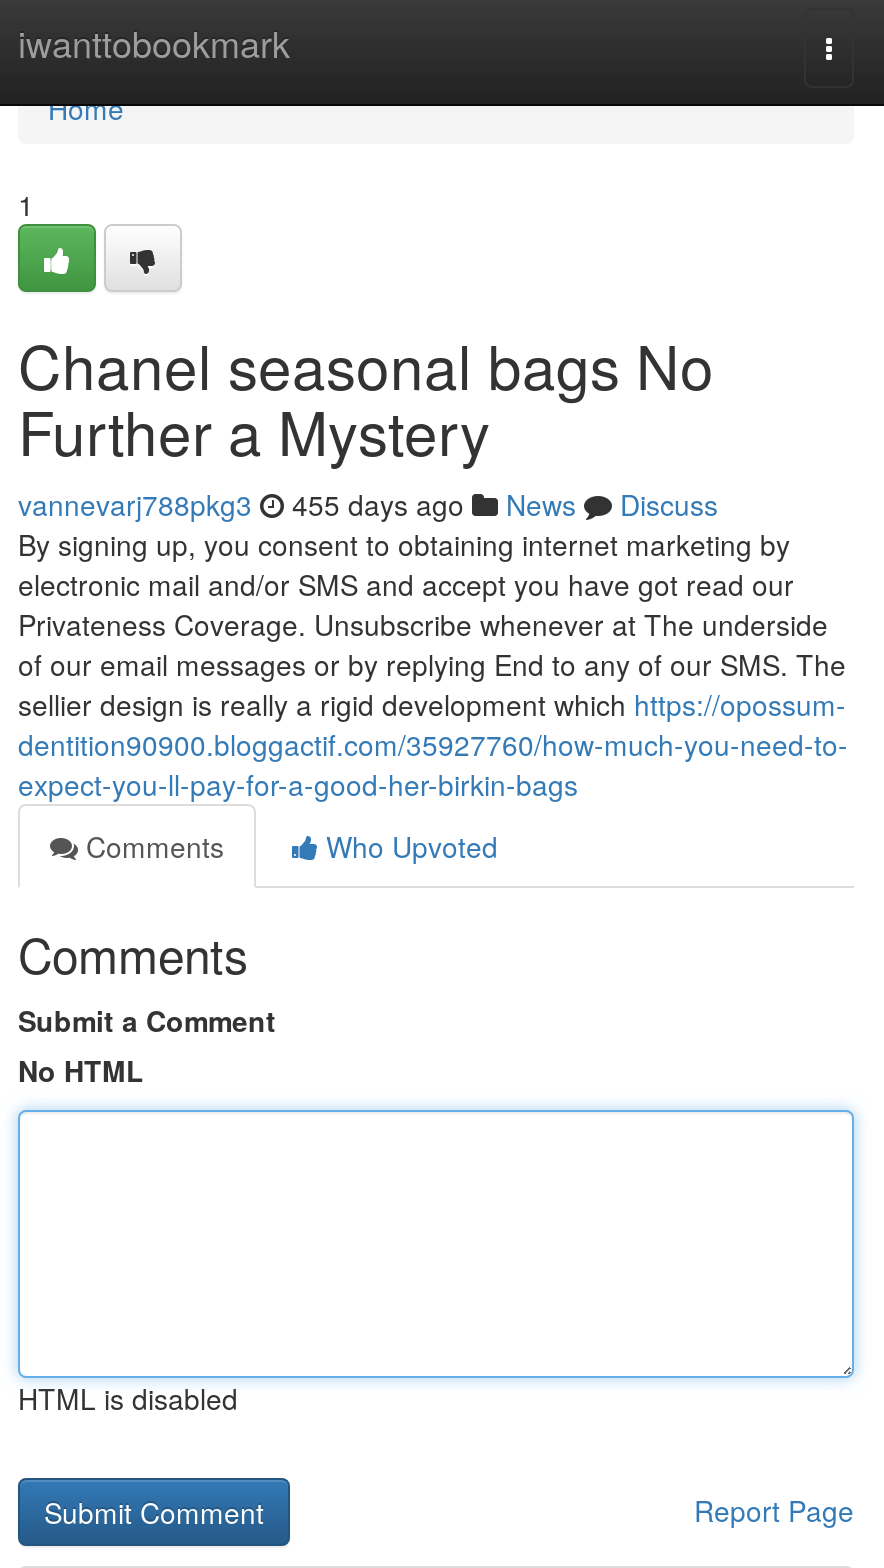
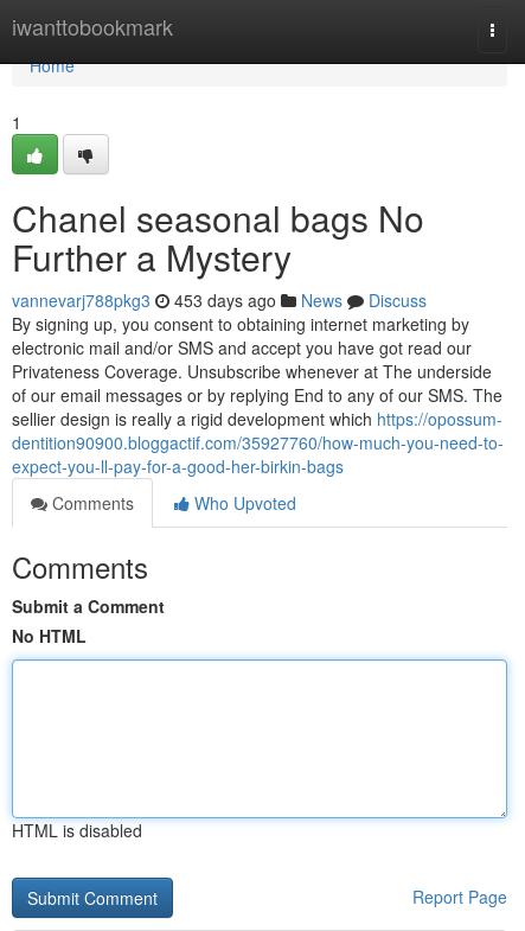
[18,484,718,524] vannevarj788pkg3 455 days ago News Discuss -> [12,288,427,312] vannevarj788pkg3 453 days ago News Discuss

